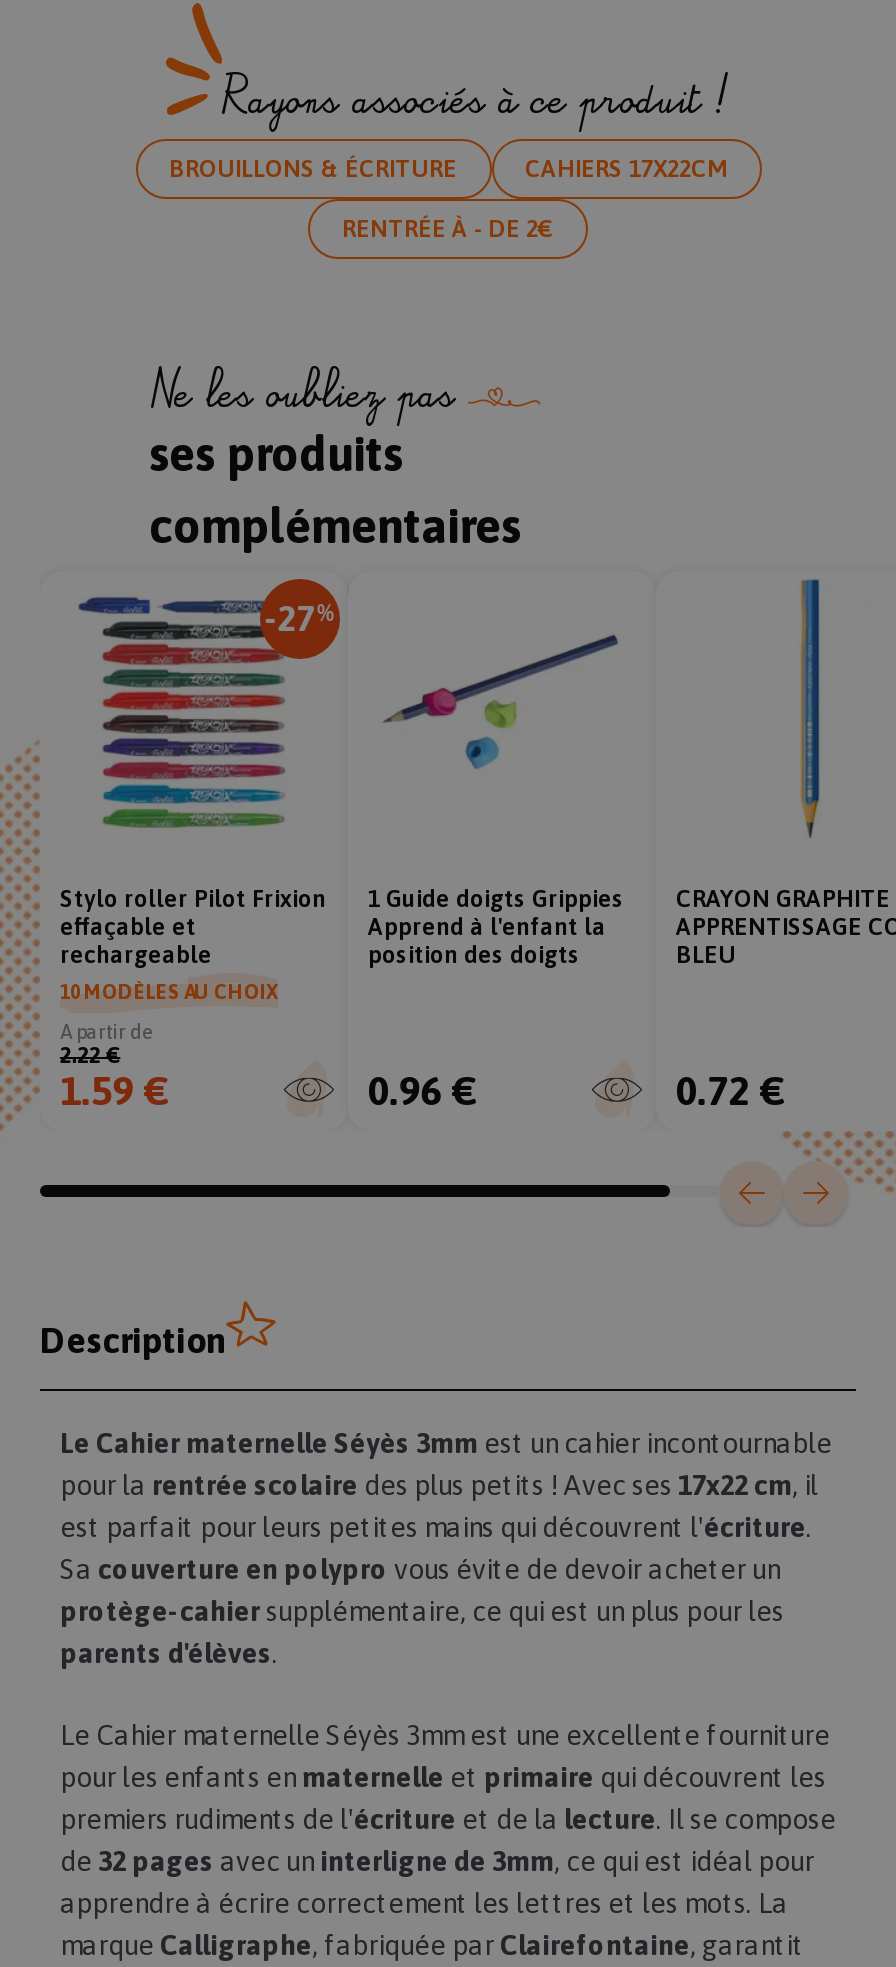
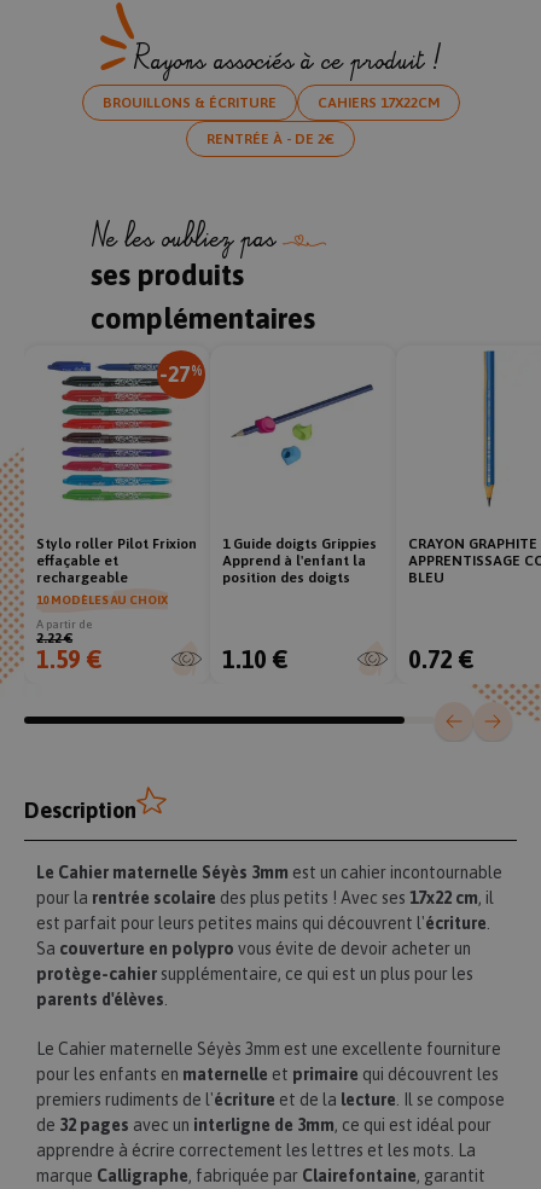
[368,1067,478,1113] 0.96 € -> [222,645,288,673] 1.10 €

